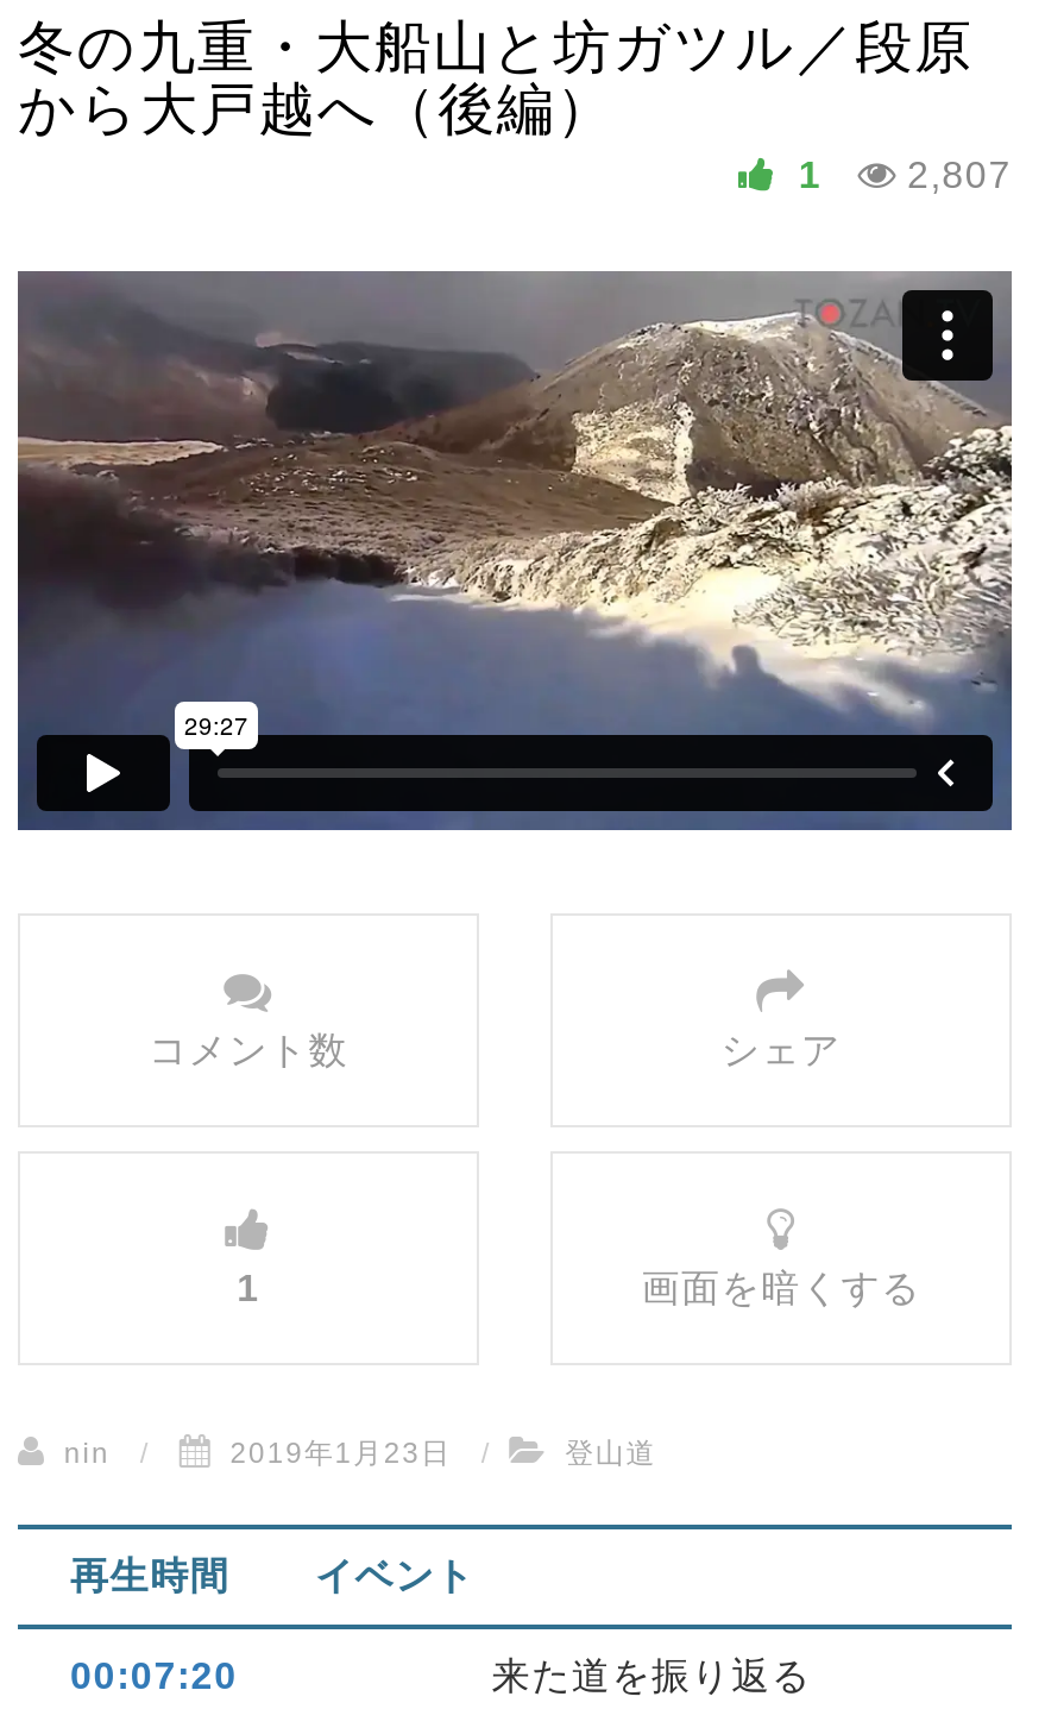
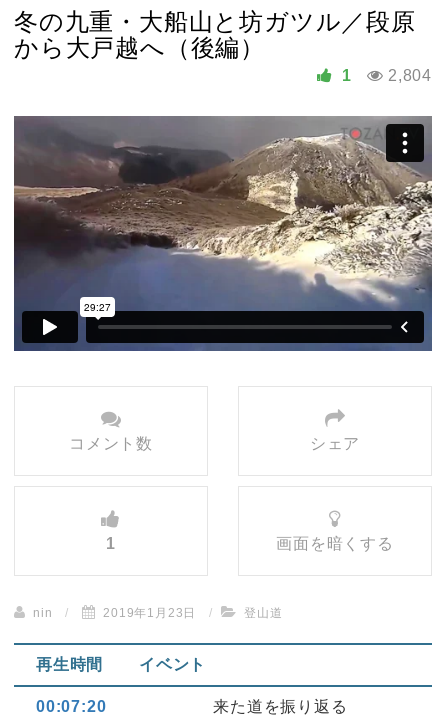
[907,155,1012,195] 2,807 -> [388,67,432,84] 2,804

